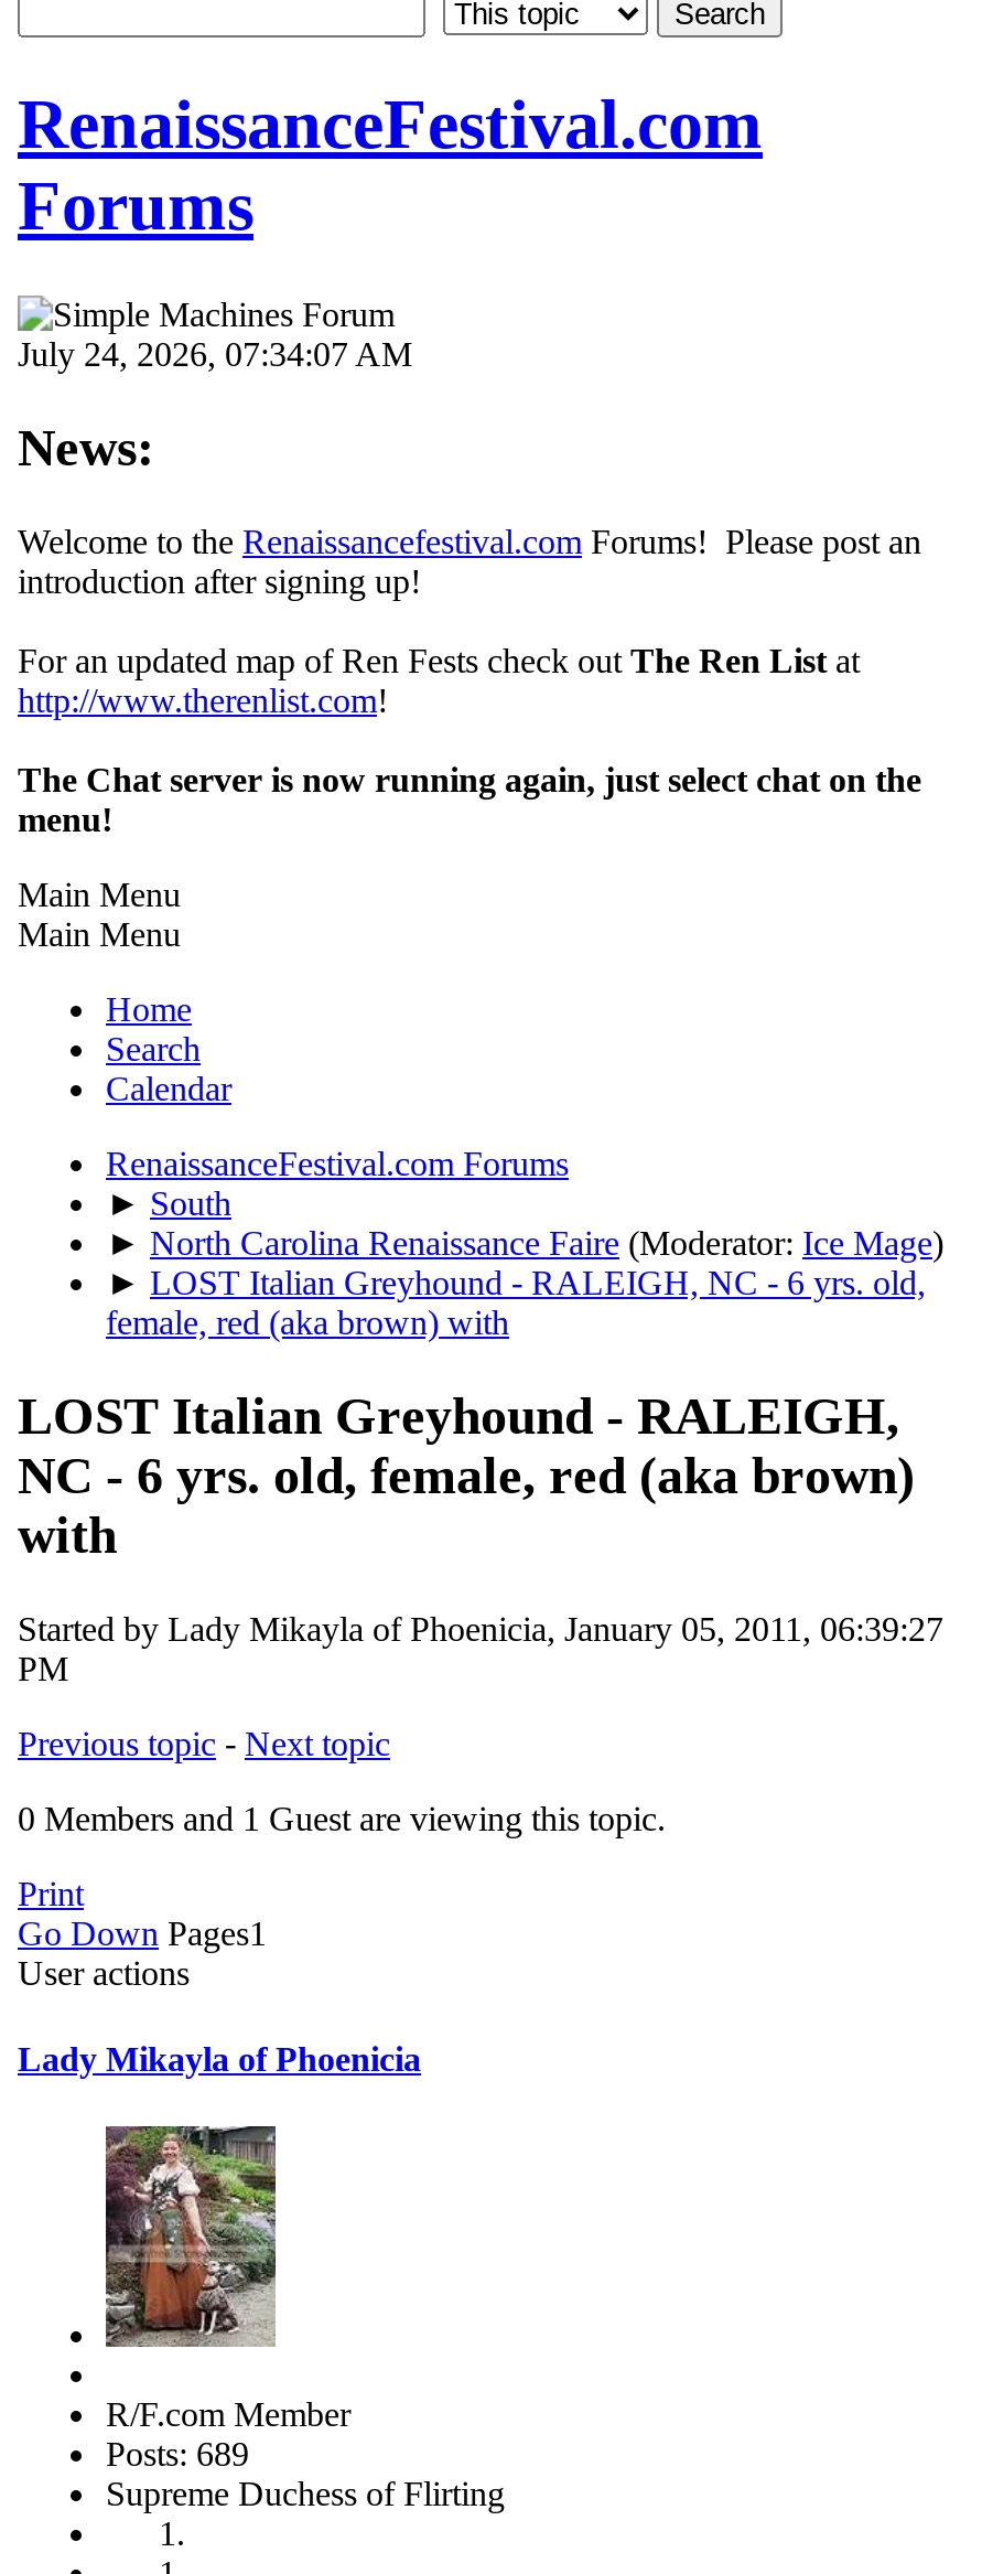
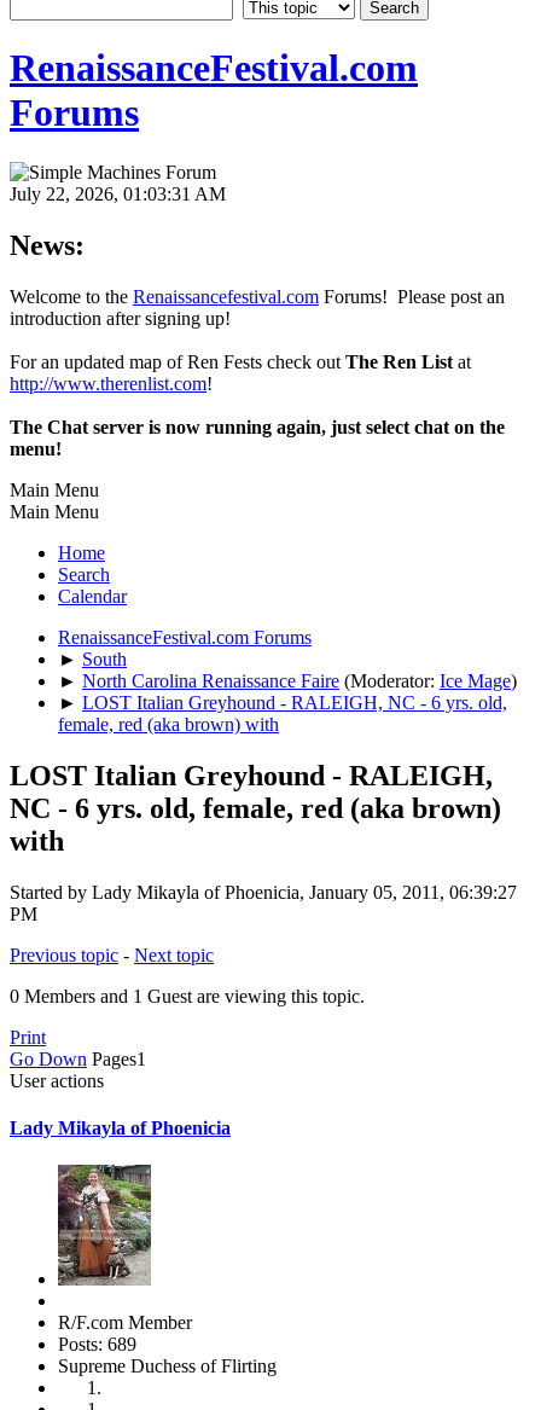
[18,335,412,373] July 24, 2026, 07:34:07 AM -> [10,184,226,204] July 22, 2026, 01:03:31 AM

